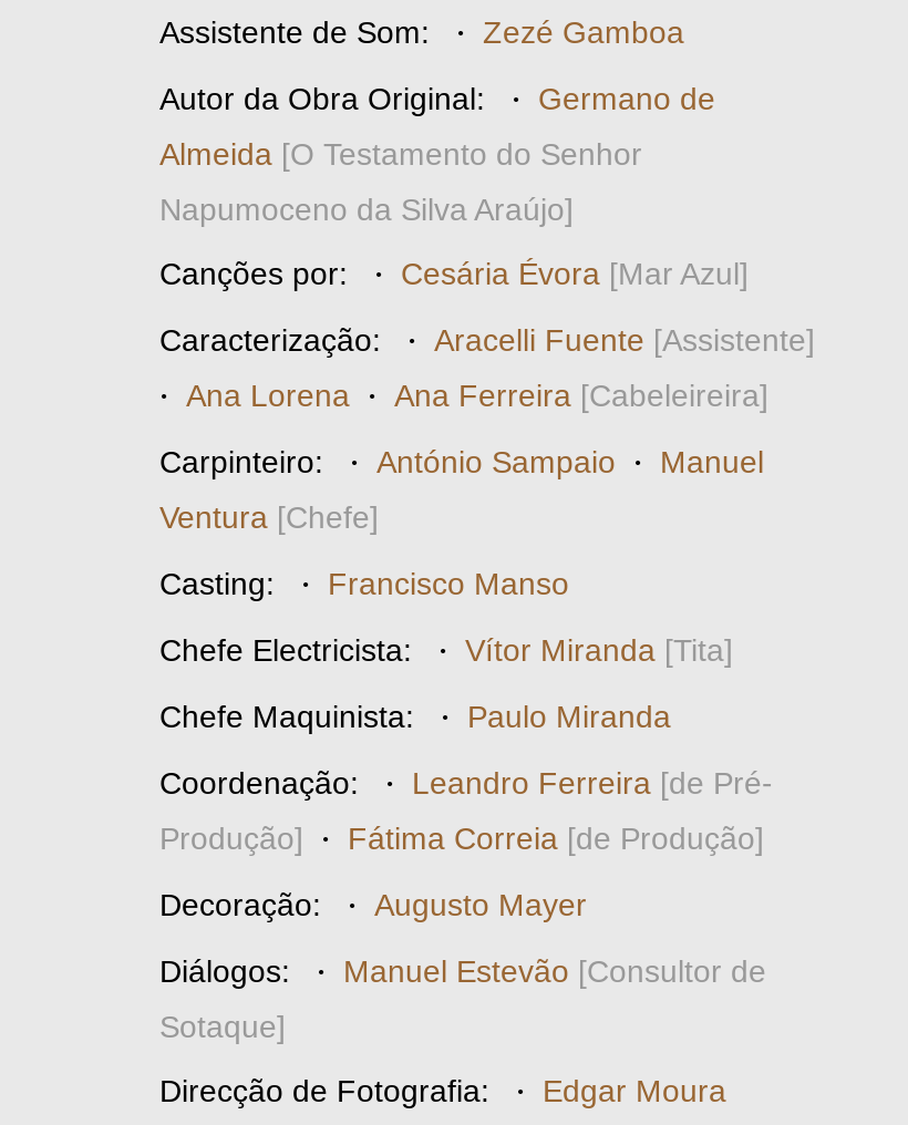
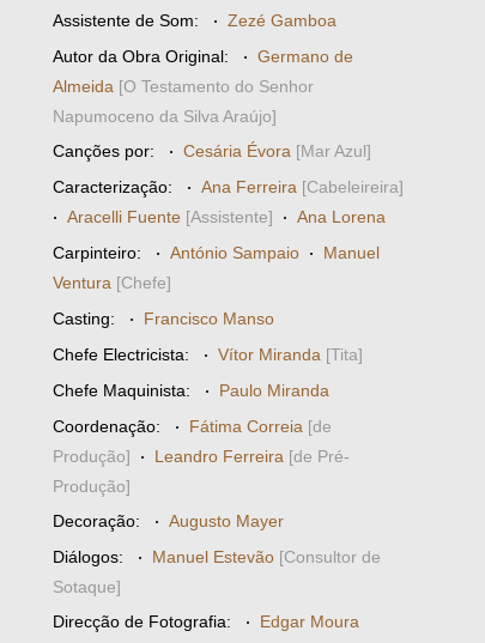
[159,322,815,360] Caracterização: · Aracelli Fuente [Assistente] -> [53,177,404,198] Caracterização: · Ana Ferreira [Cabeleireira]
[159,378,768,415] · Ana Lorena · Ana Ferreira [Cabeleireira] -> [53,207,386,228] · Aracelli Fuente [Assistente] · Ana Lorena
[159,765,773,858] Coordenação: · Leandro Ferreira [de Pré- | Produção] · Fátima Correia [de Produção] -> [53,417,350,496] Coordenação: · Fátima Correia [de | Produção] · Leandro Ferreira [de Pré- | Produção]

